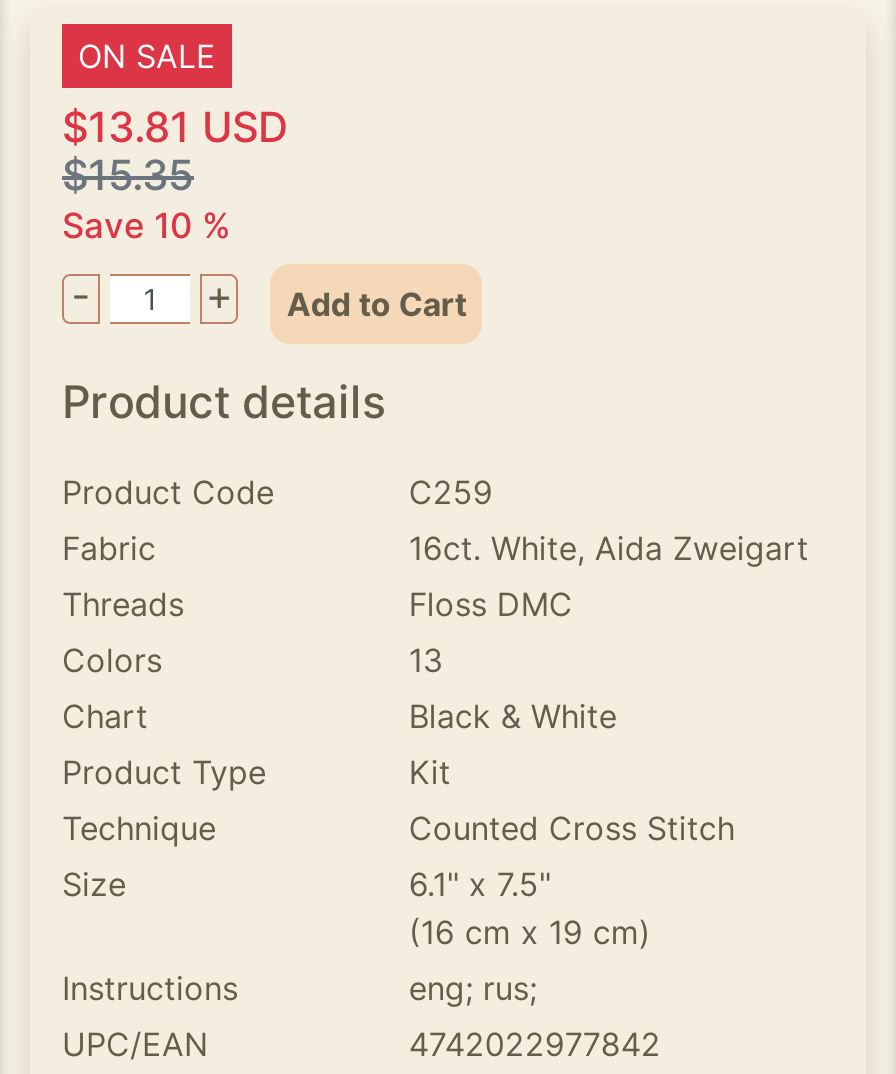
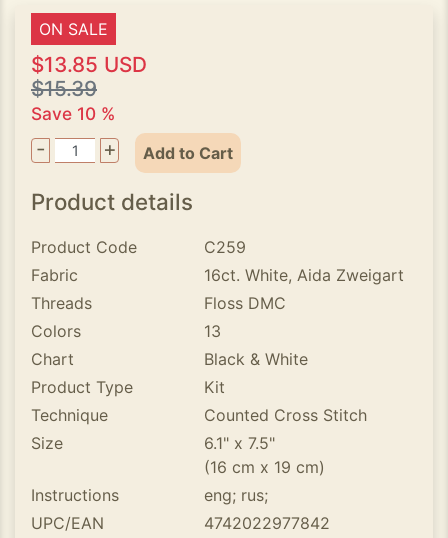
[62,102,288,152] $13.81 USD -> [31,52,147,77] $13.85 USD
[62,150,194,200] $15.35 -> [31,76,97,101] $15.39

